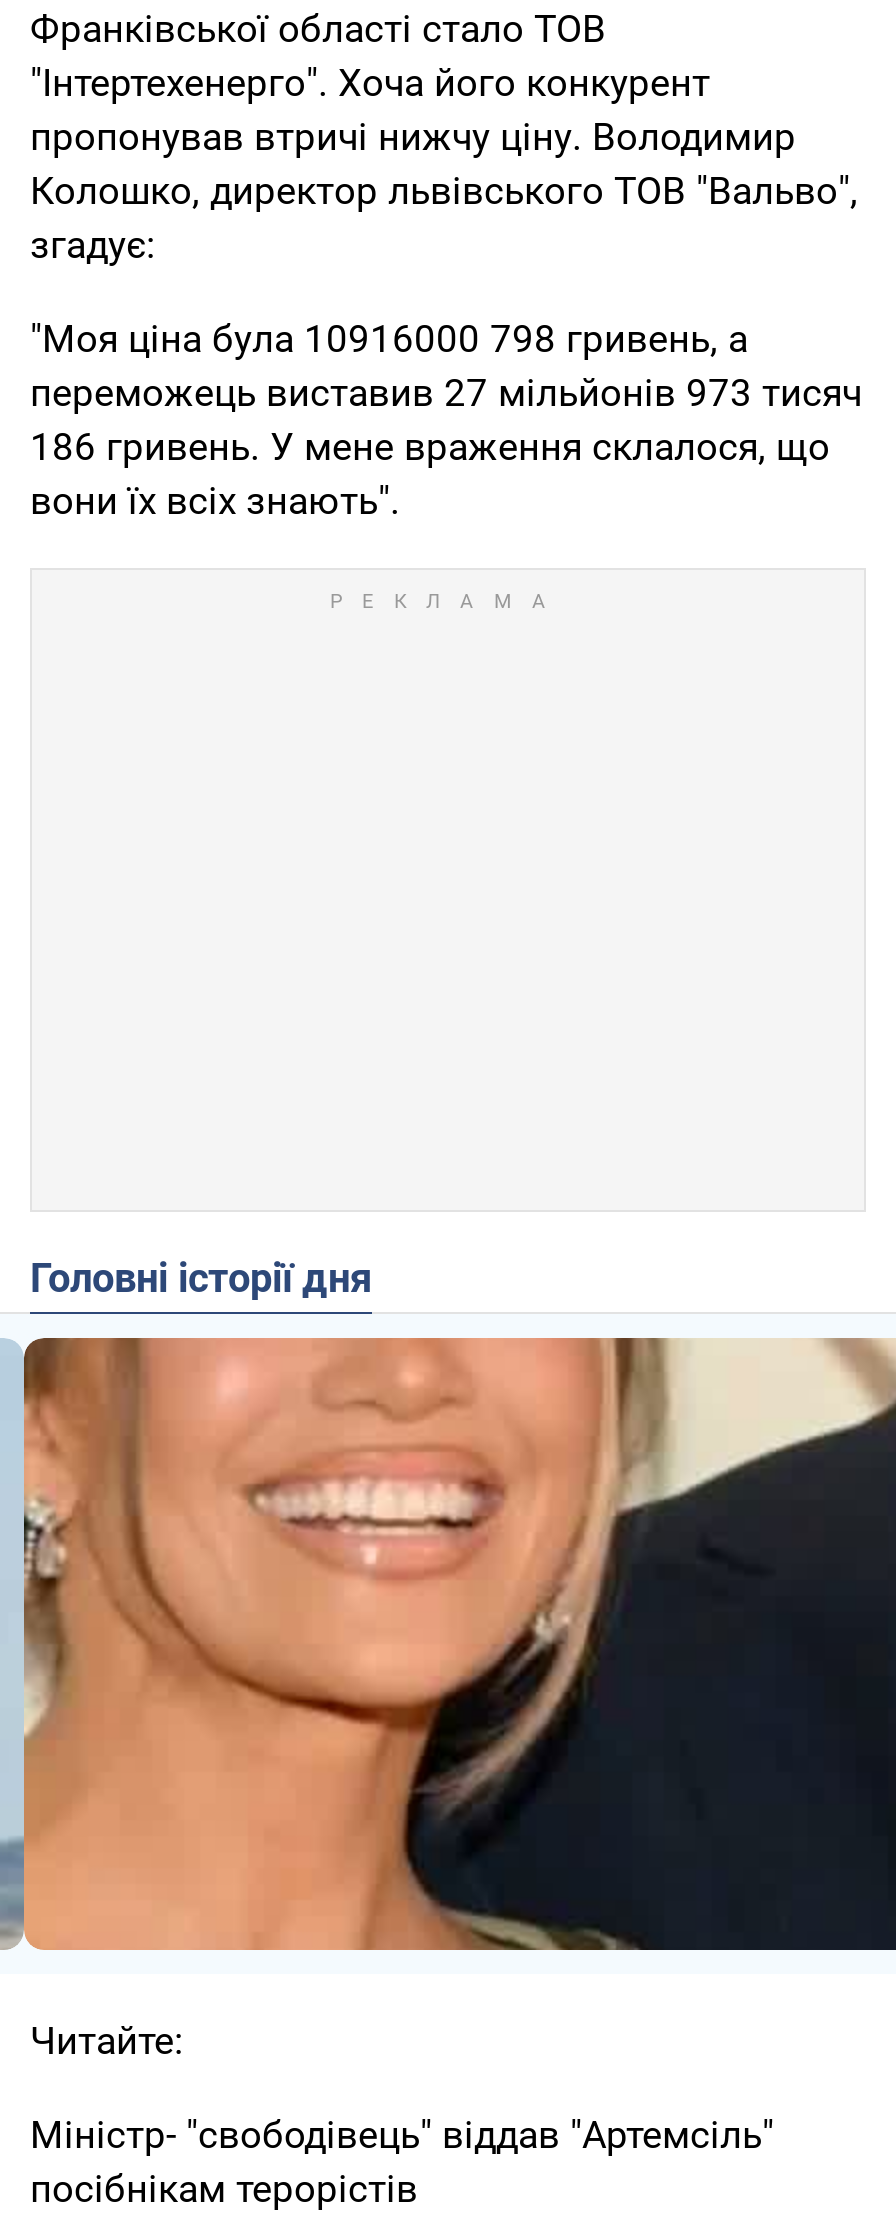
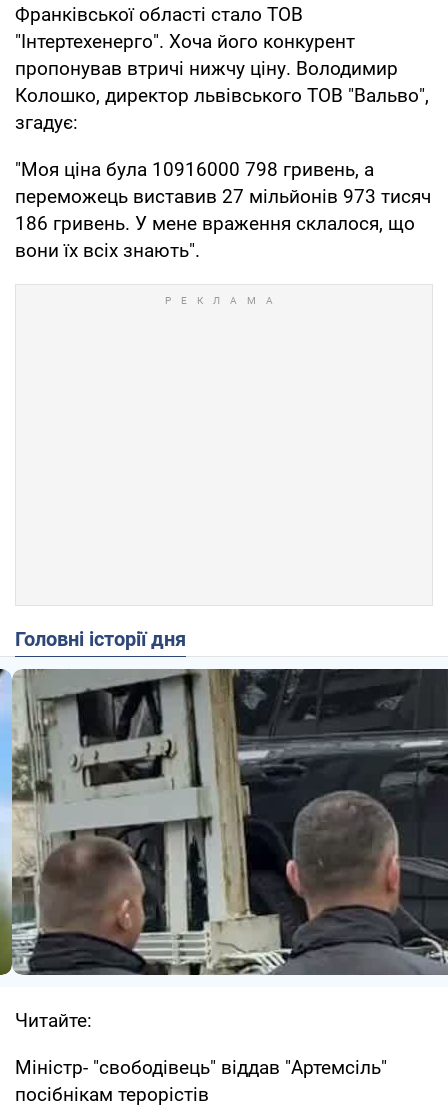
[6,1336,890,1952] [image] -> [3,668,445,976] [image]

